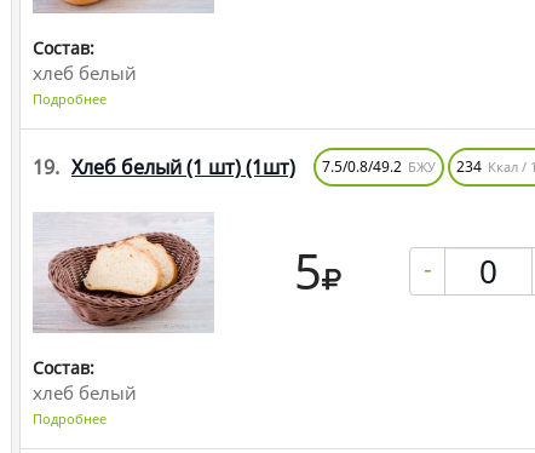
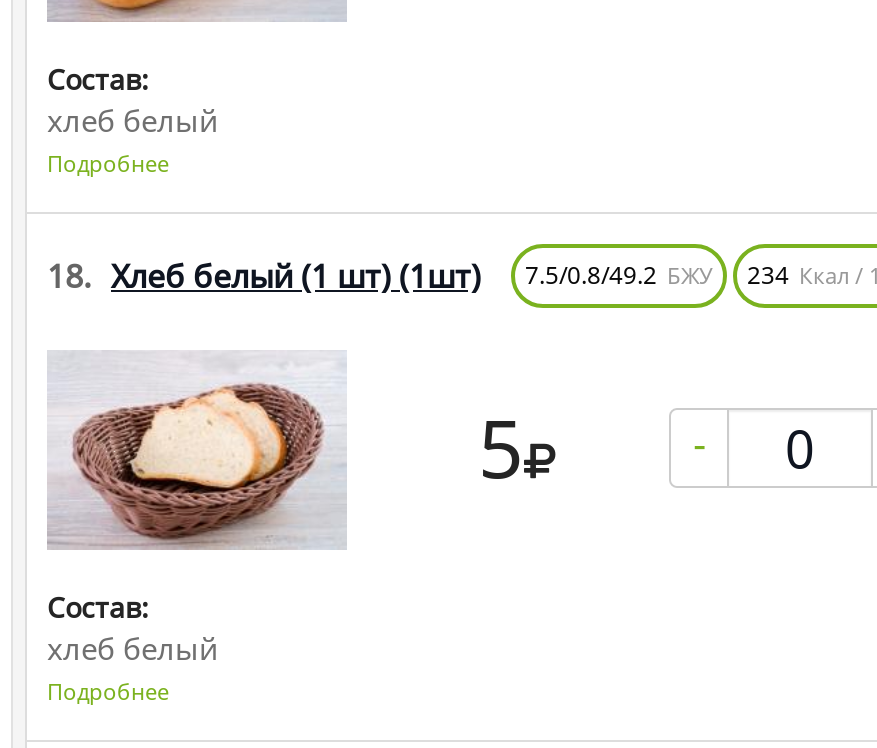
[33,154,295,180] 19. Хлеб белый (1 шт) (1шт) -> [47,254,481,298] 18. Хлеб белый (1 шт) (1шт)

